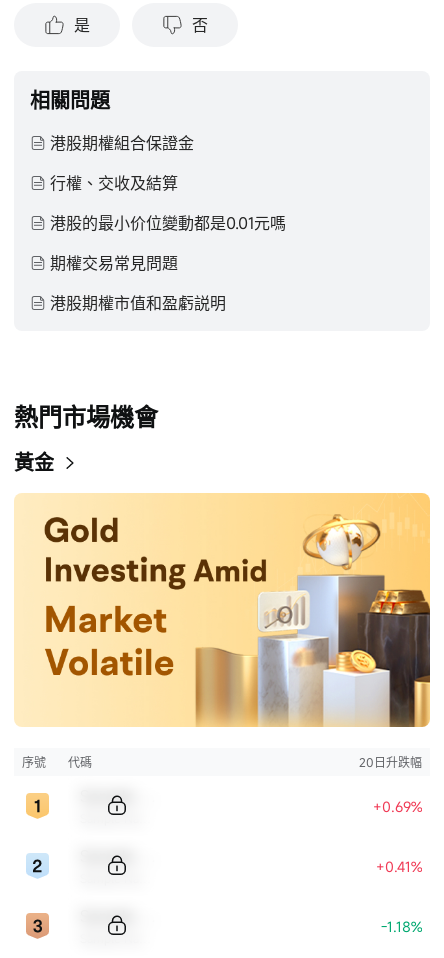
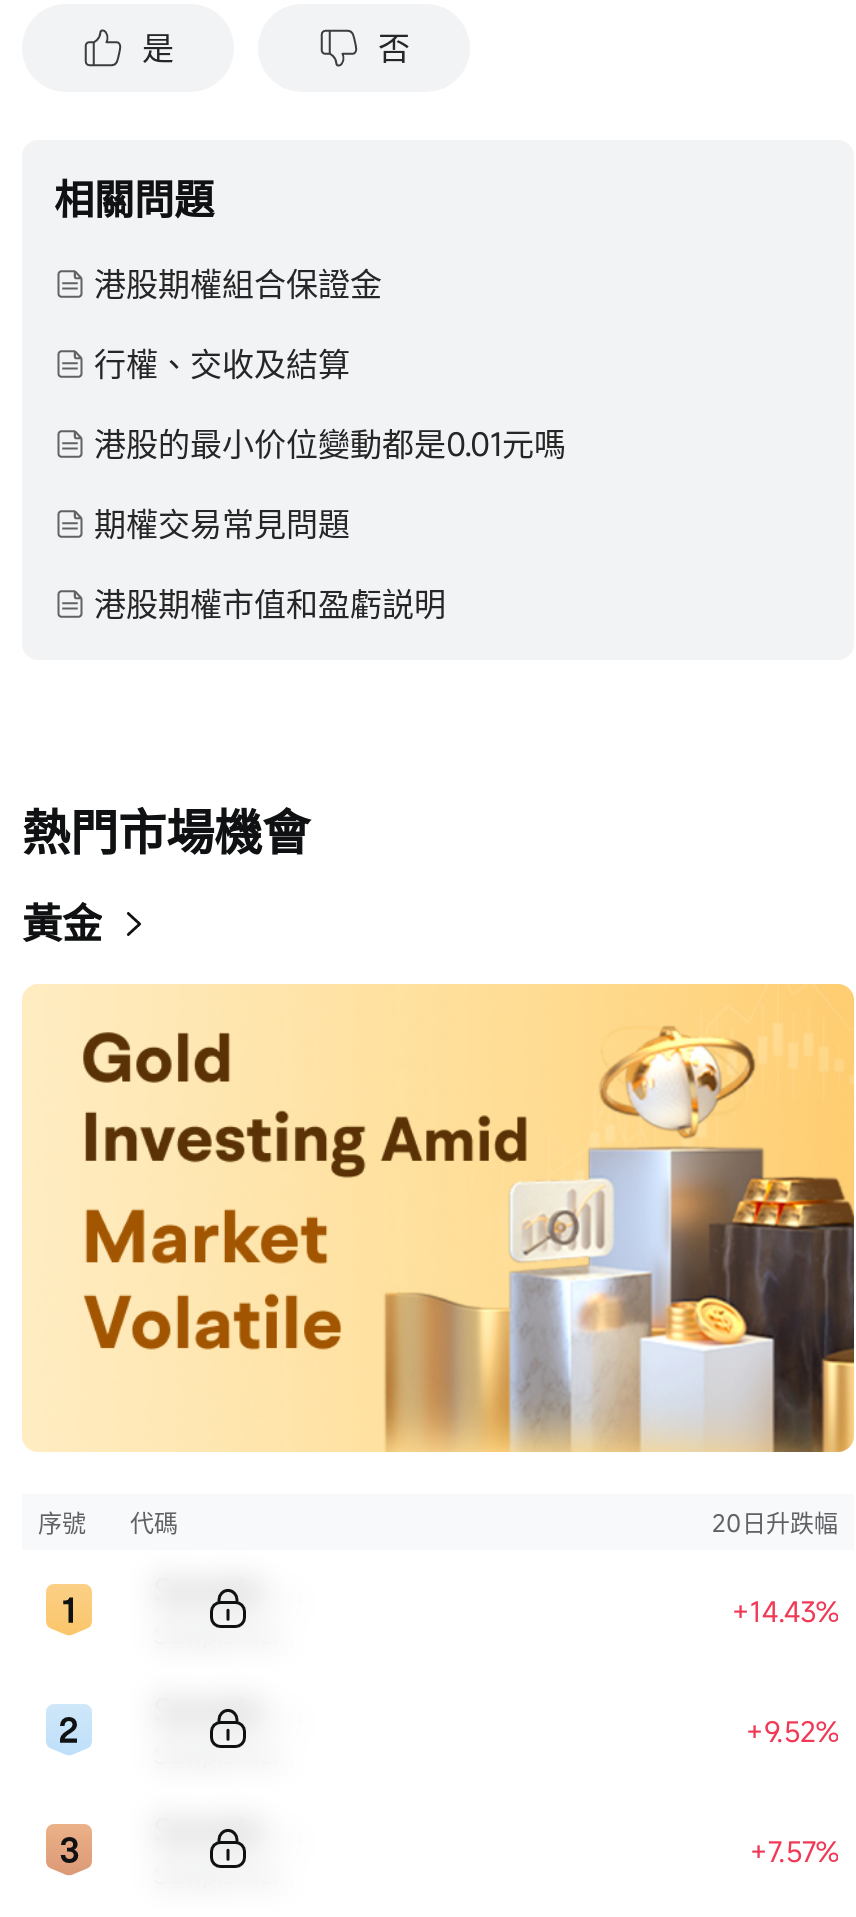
[373,797,422,816] +0.69% -> [732,1591,838,1629] +14.43%
[376,857,422,876] +0.41% -> [746,1711,838,1749] +9.52%
[381,917,422,936] -1.18% -> [750,1831,838,1869] +7.57%

